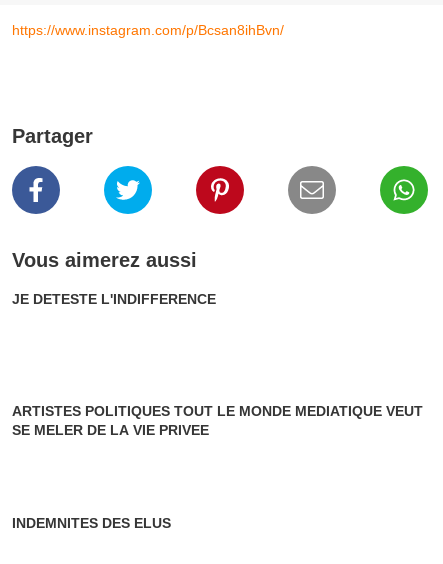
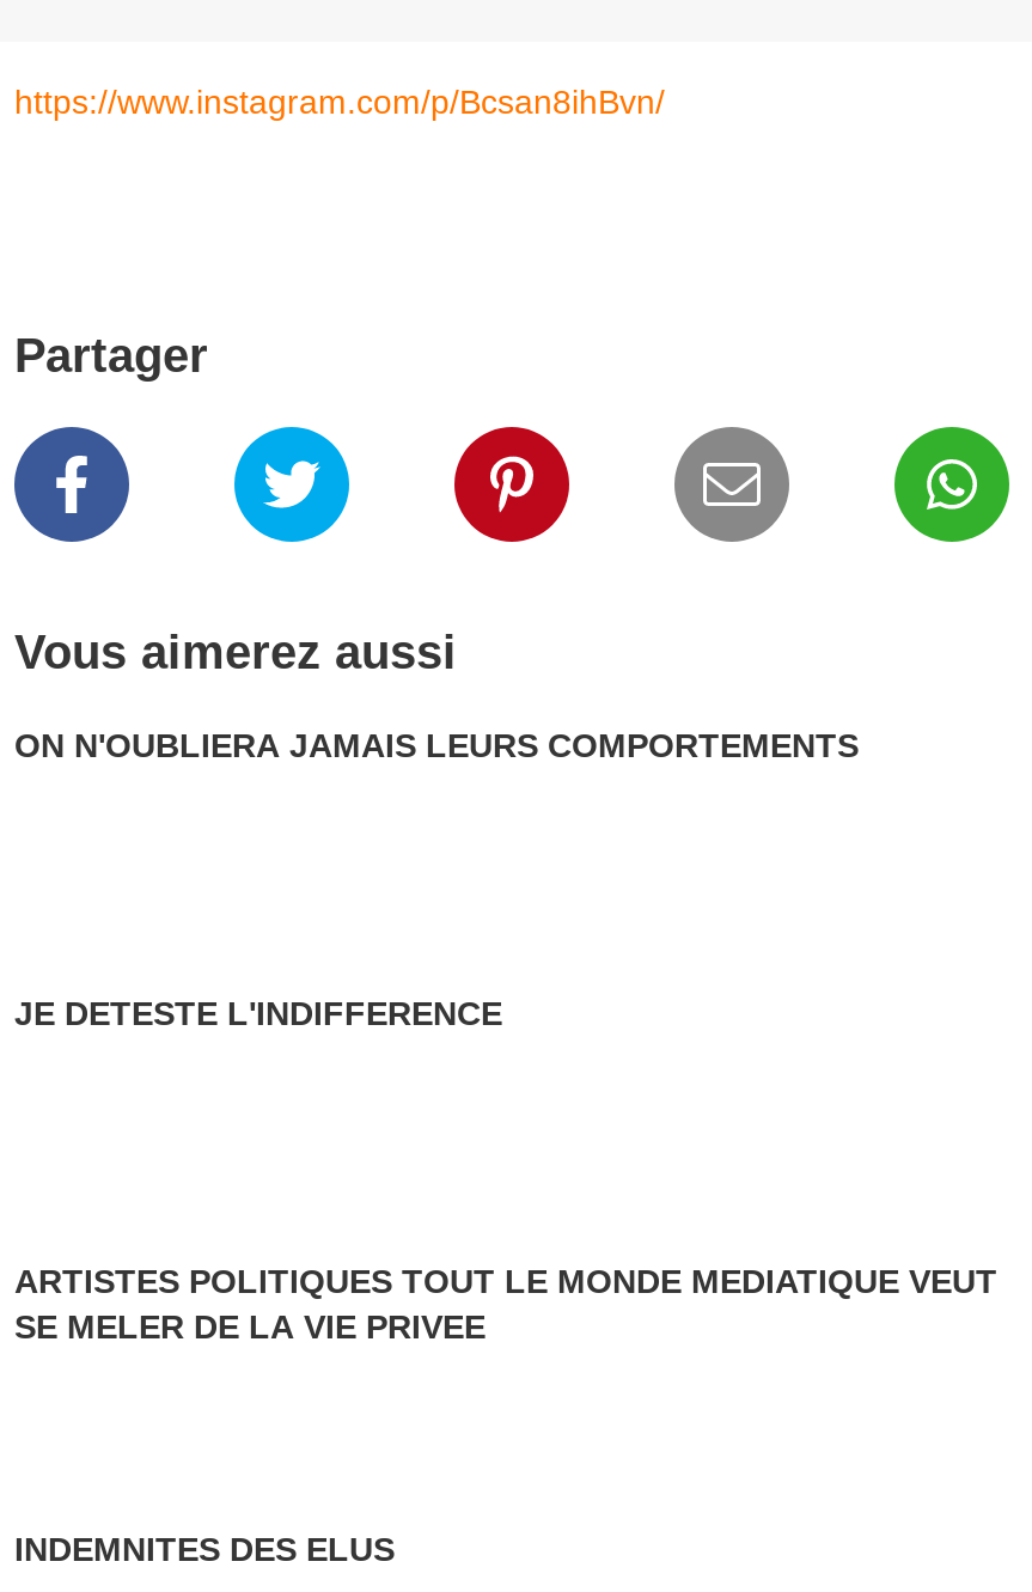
none -> [14,727,859,765] ON N'OUBLIERA JAMAIS LEURS COMPORTEMENTS

